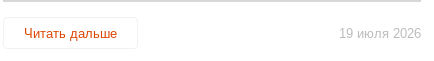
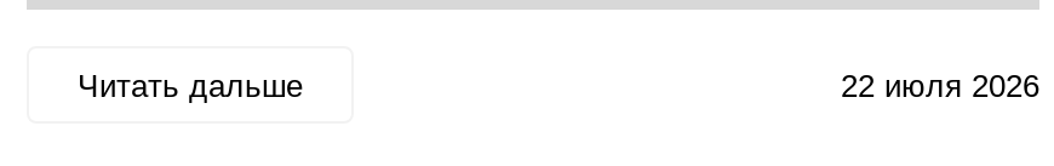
[339,26,421,41] 19 июля 2026 -> [841,68,1039,104] 22 июля 2026

